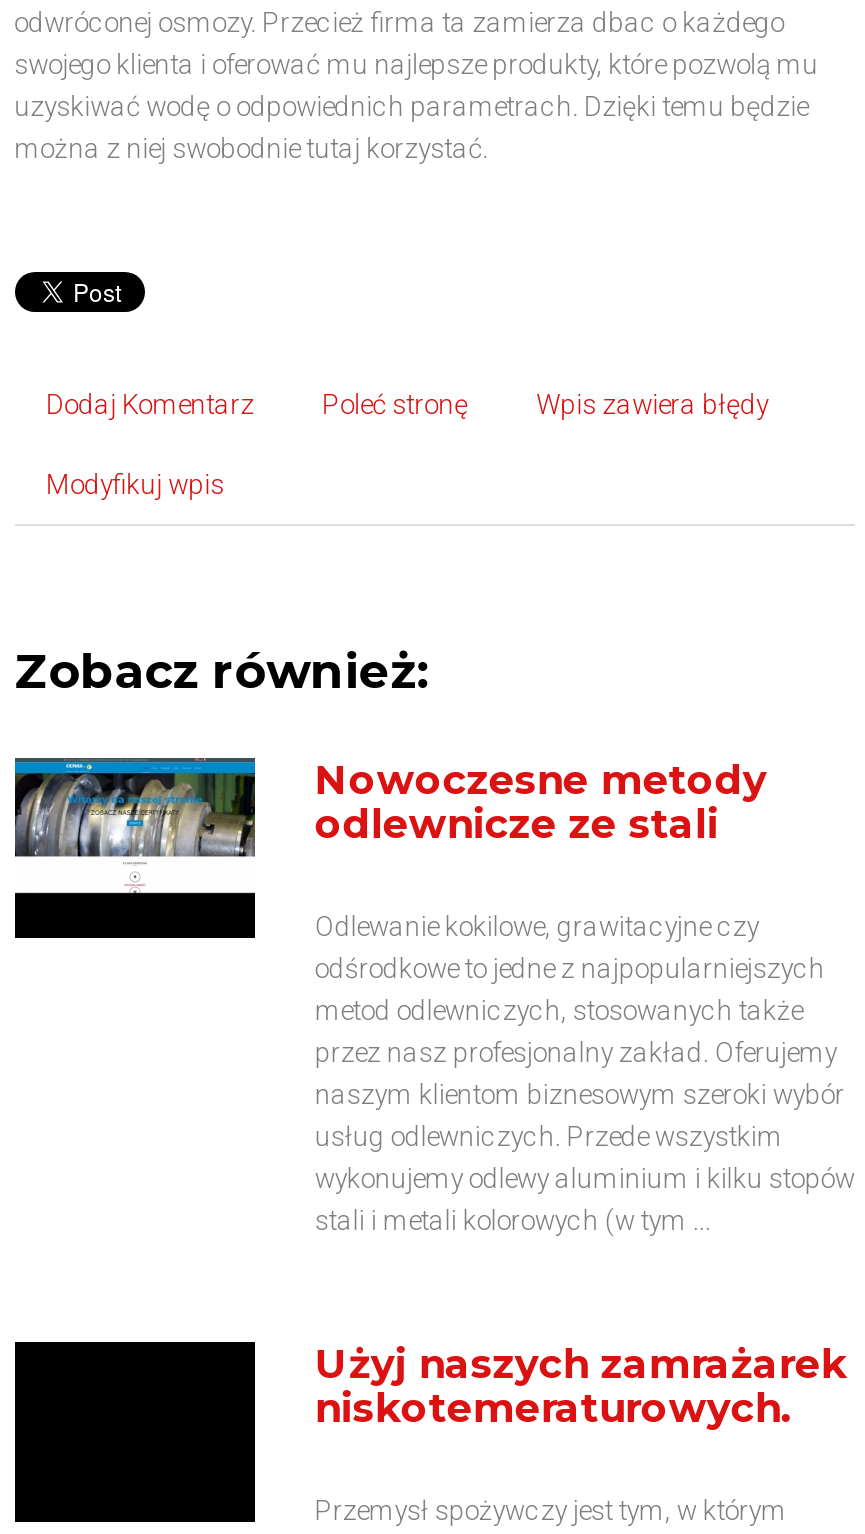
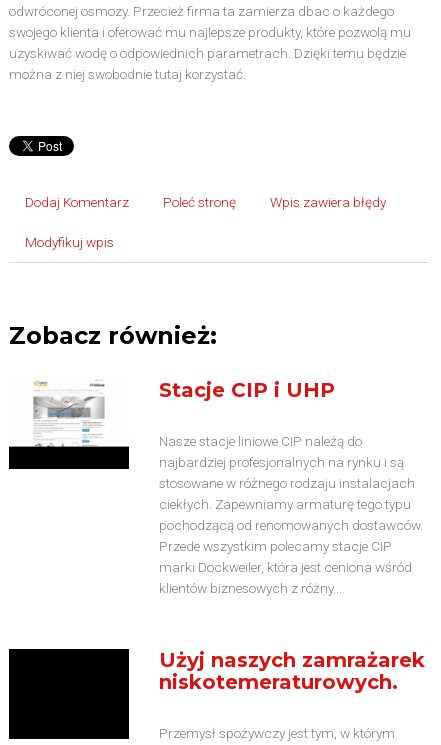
[13,755,767,864] [image] | Nowoczesne metody | odlewnicze ze stali -> [9,378,335,446] [image] | Stacje CIP i UHP
[315,909,855,1235] Odlewanie kokilowe, grawitacyjne czy | odśrodkowe to jedne z najpopularniejszych | metod odlewniczych, stosowanych także | przez nasz profesjonalny zakład. Oferujemy | naszym klientom biznesowym szeroki wybór | usług odlewniczych. Przede wszystkim | wykonujemy odlewy aluminium i kilku stopów | stali i metali kolorowych (w tym ... -> [159,433,423,596] Nasze stacje liniowe CIP należą do | najbardziej profesjonalnych na rynku i są | stosowane w różnego rodzaju instalacjach | ciekłych. Zapewniamy armaturę tego typu | pochodzącą od renomowanych dostawców. | Przede wszystkim polecamy stacje CIP | marki Dockweiler, która jest ceniona wśród | klientów biznesowych z różny...

